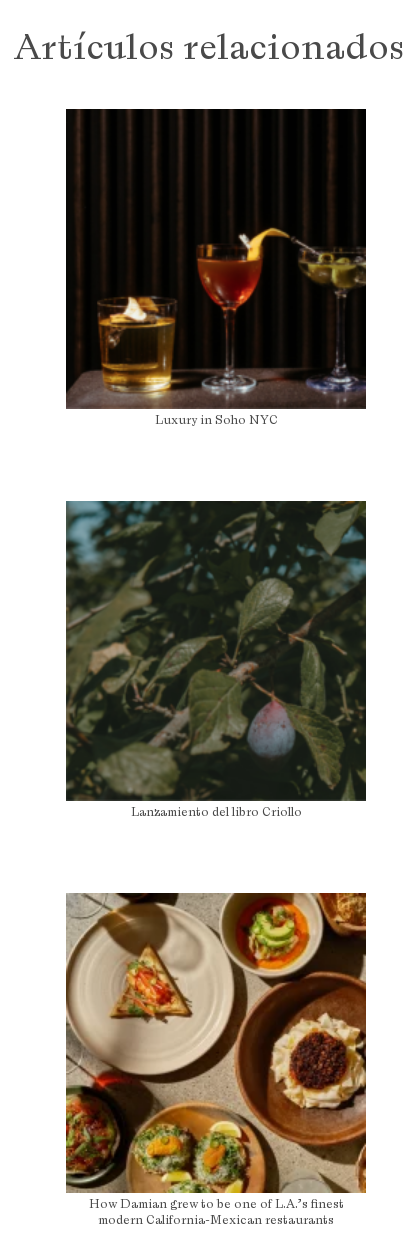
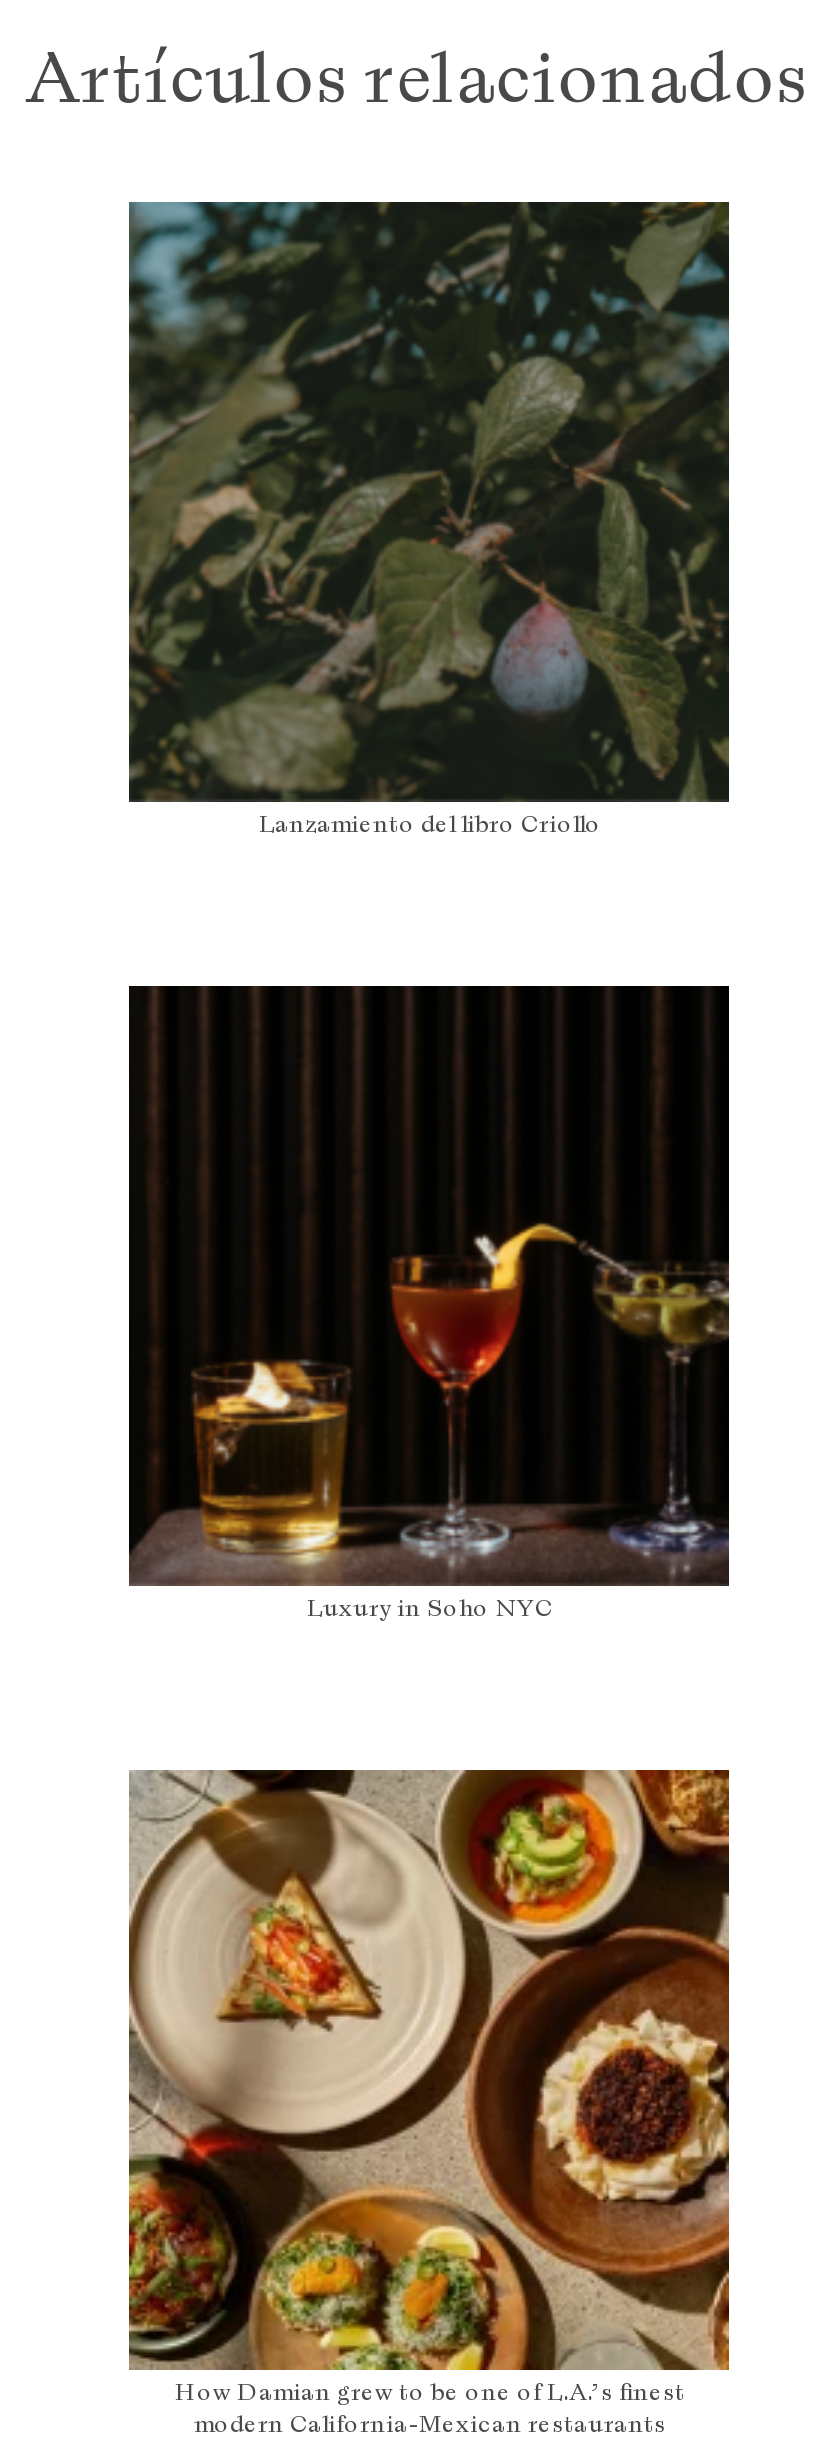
moved [66,220,368,428] -> [129,1208,733,1624]: [image] | Luxury in Soho NYC
moved [66,500,366,820] -> [129,200,731,840]: [image] | Lanzamiento del libro Criollo

